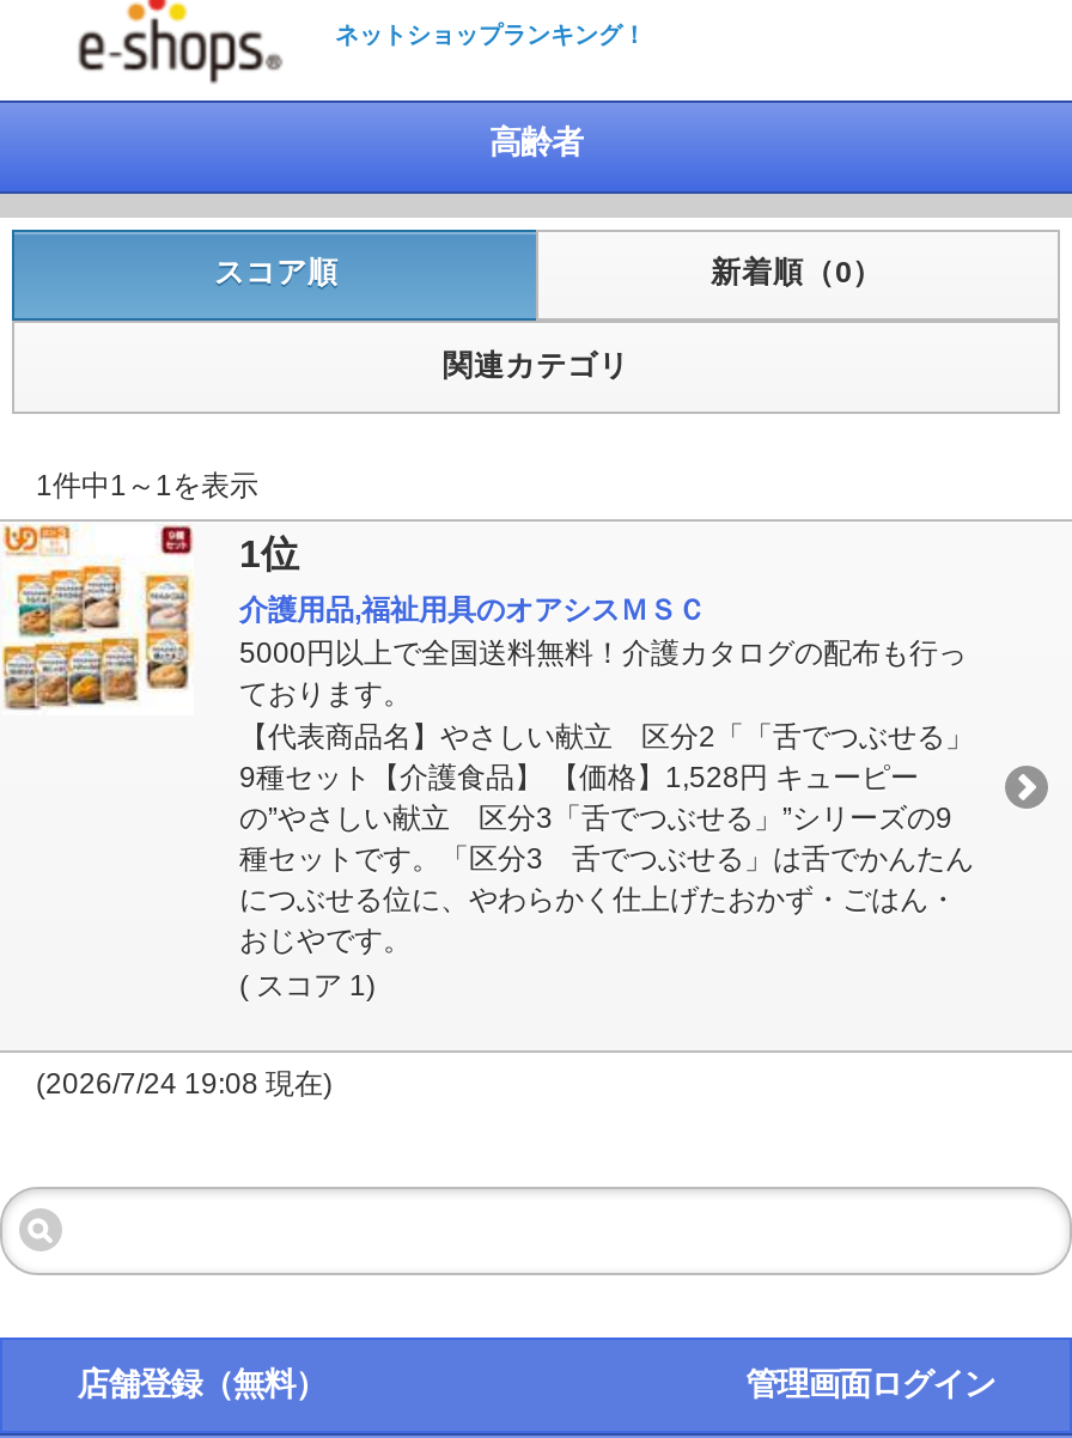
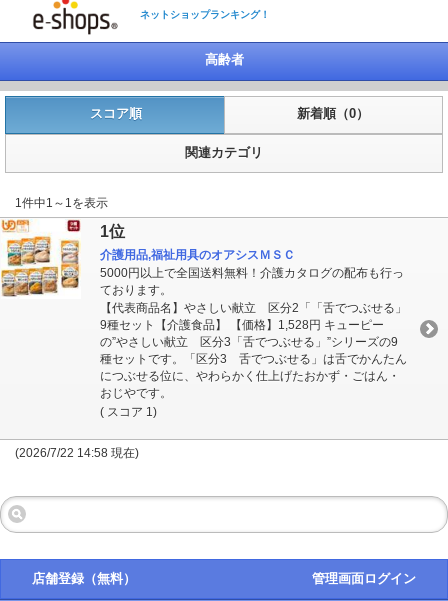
[36,1067,333,1100] (2026/7/24 19:08 現在) -> [15,446,139,460] (2026/7/22 14:58 現在)

